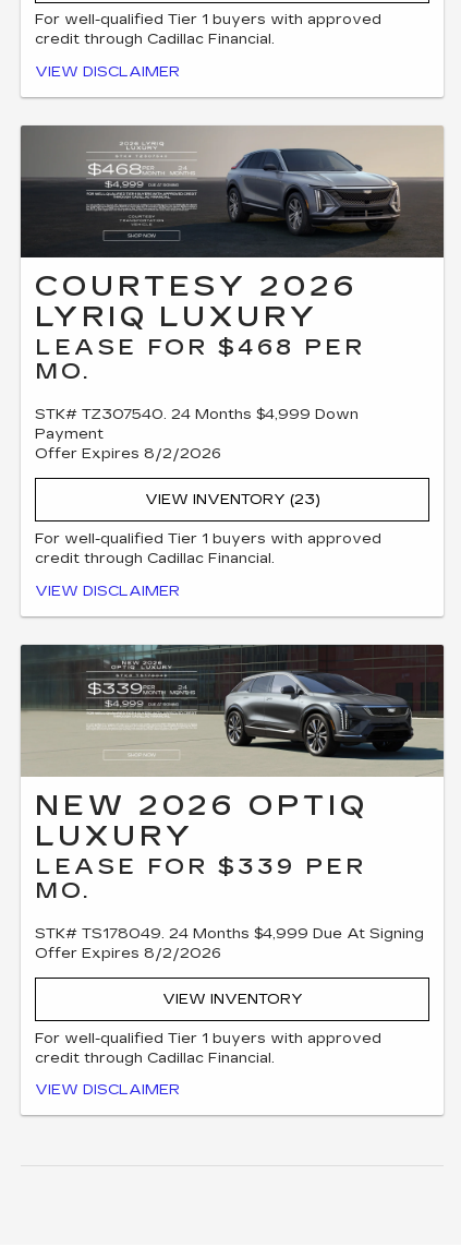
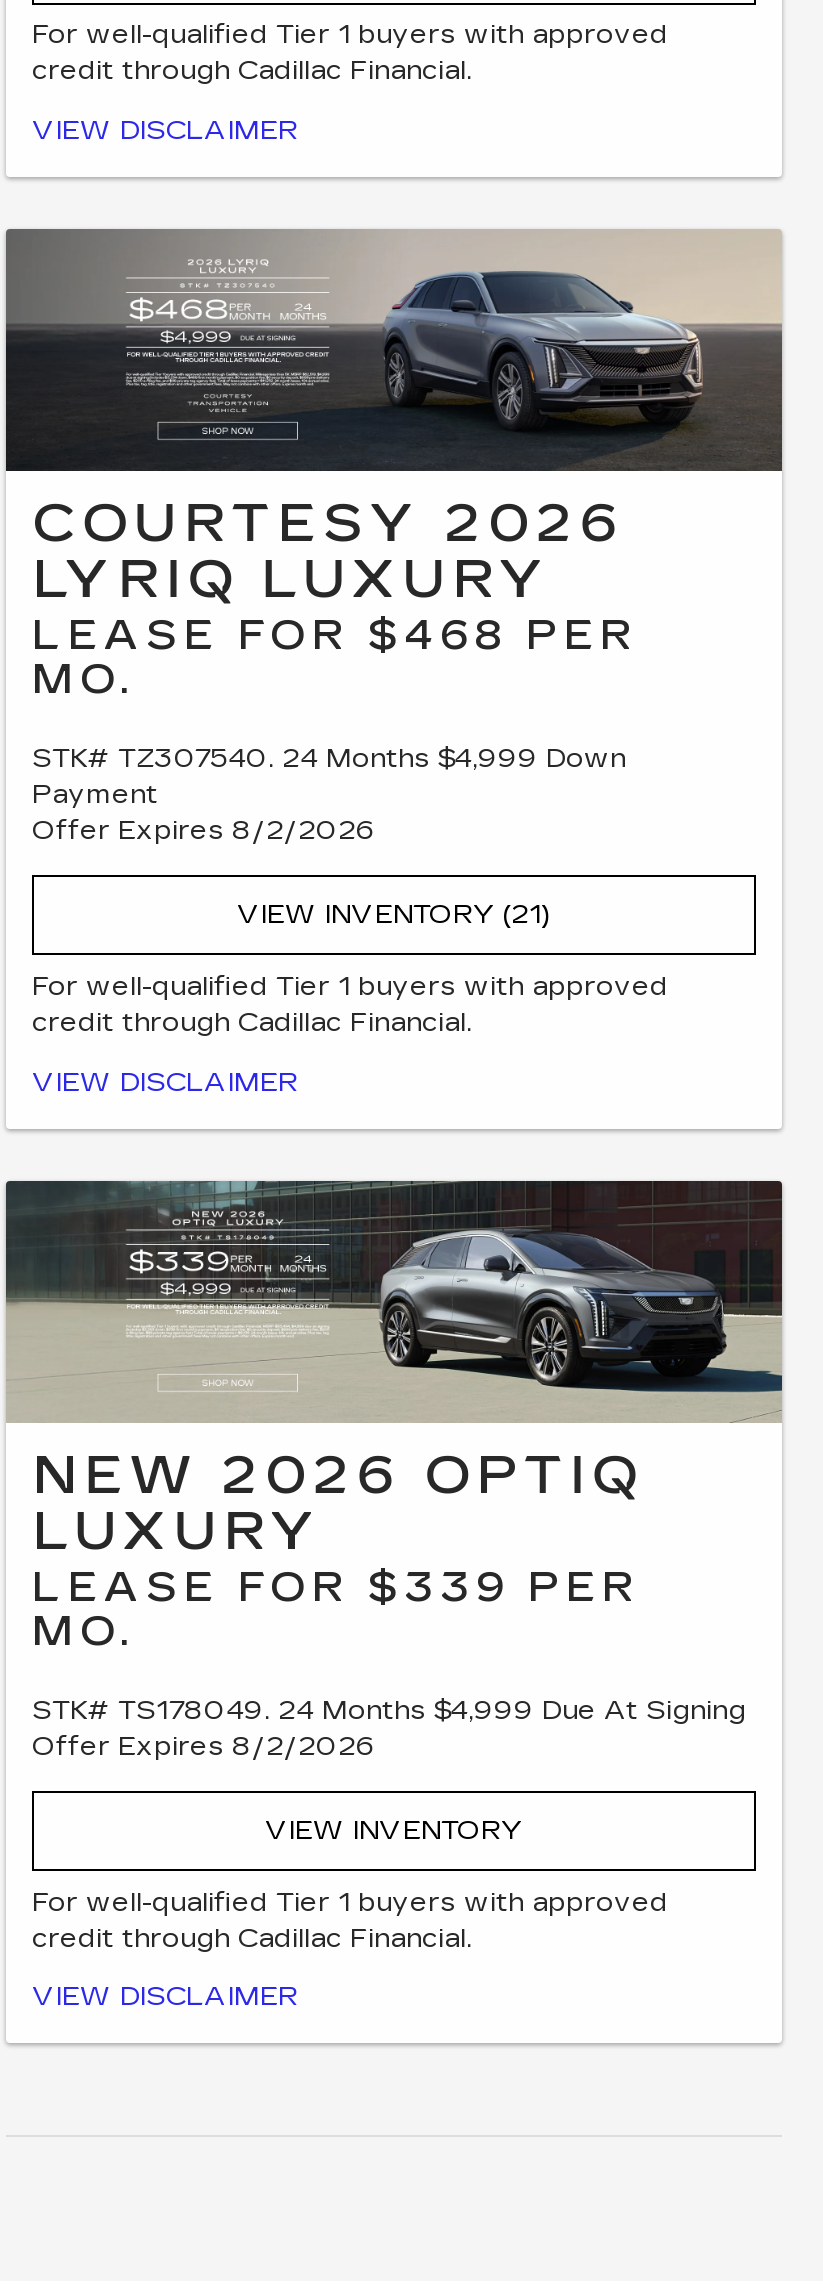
[144,491,320,509] VIEW INVENTORY (23) -> [237,900,551,932] VIEW INVENTORY (21)

